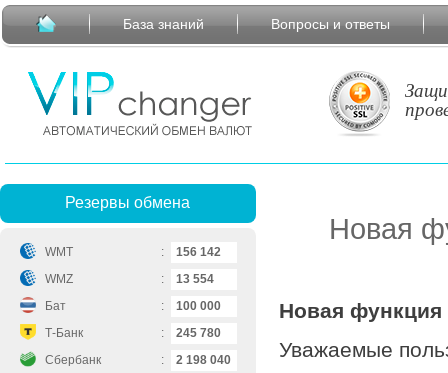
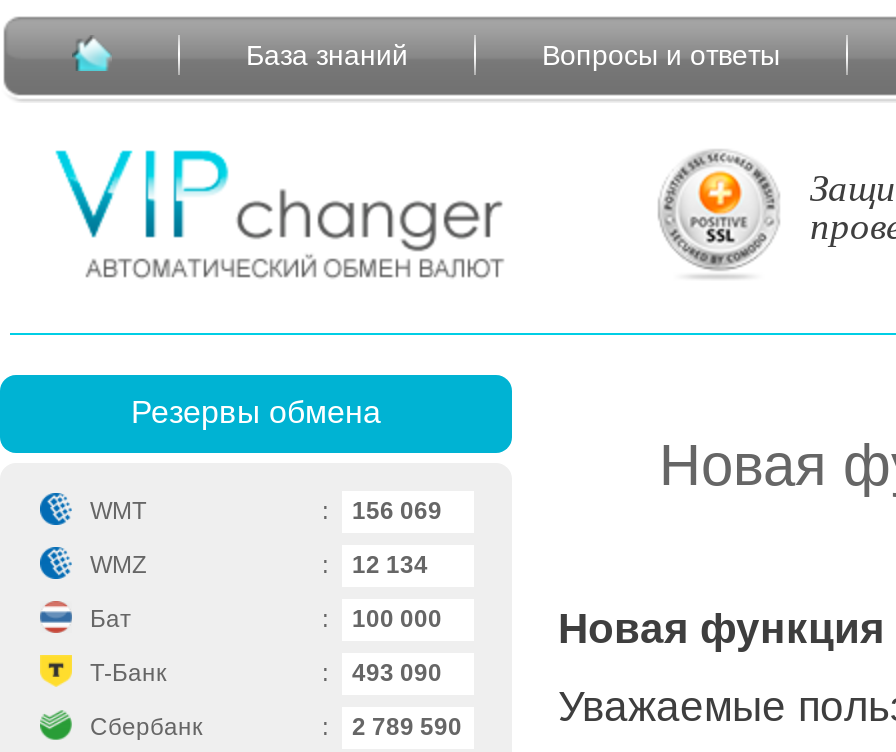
[176,245,221,259] 156 142 -> [352,497,442,525] 156 069
[176,272,214,286] 13 554 -> [352,551,428,579] 12 134
[176,326,221,340] 245 780 -> [352,659,442,687] 493 090
[176,353,231,367] 2 198 040 -> [352,713,462,741] 2 789 590

